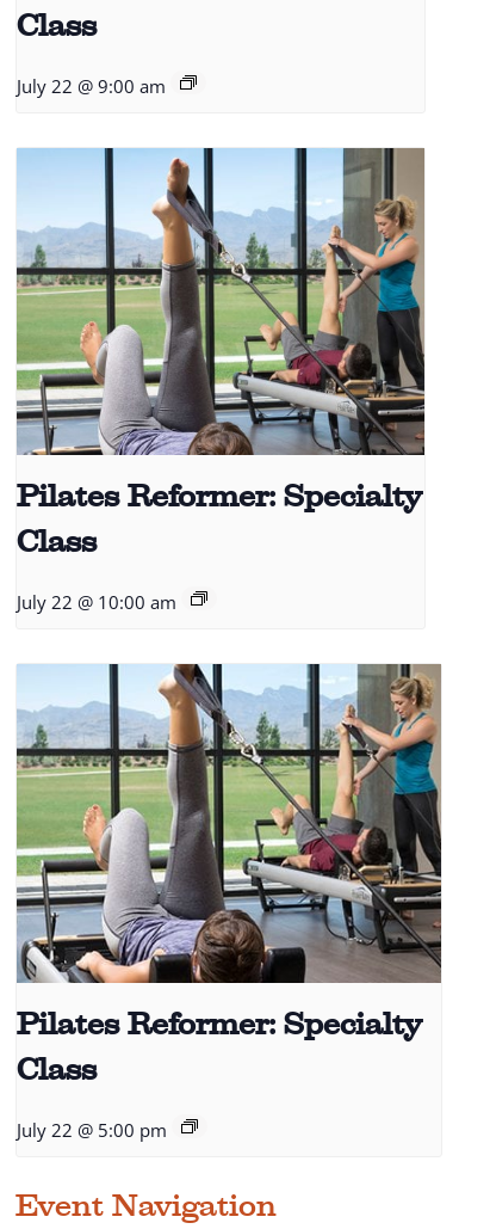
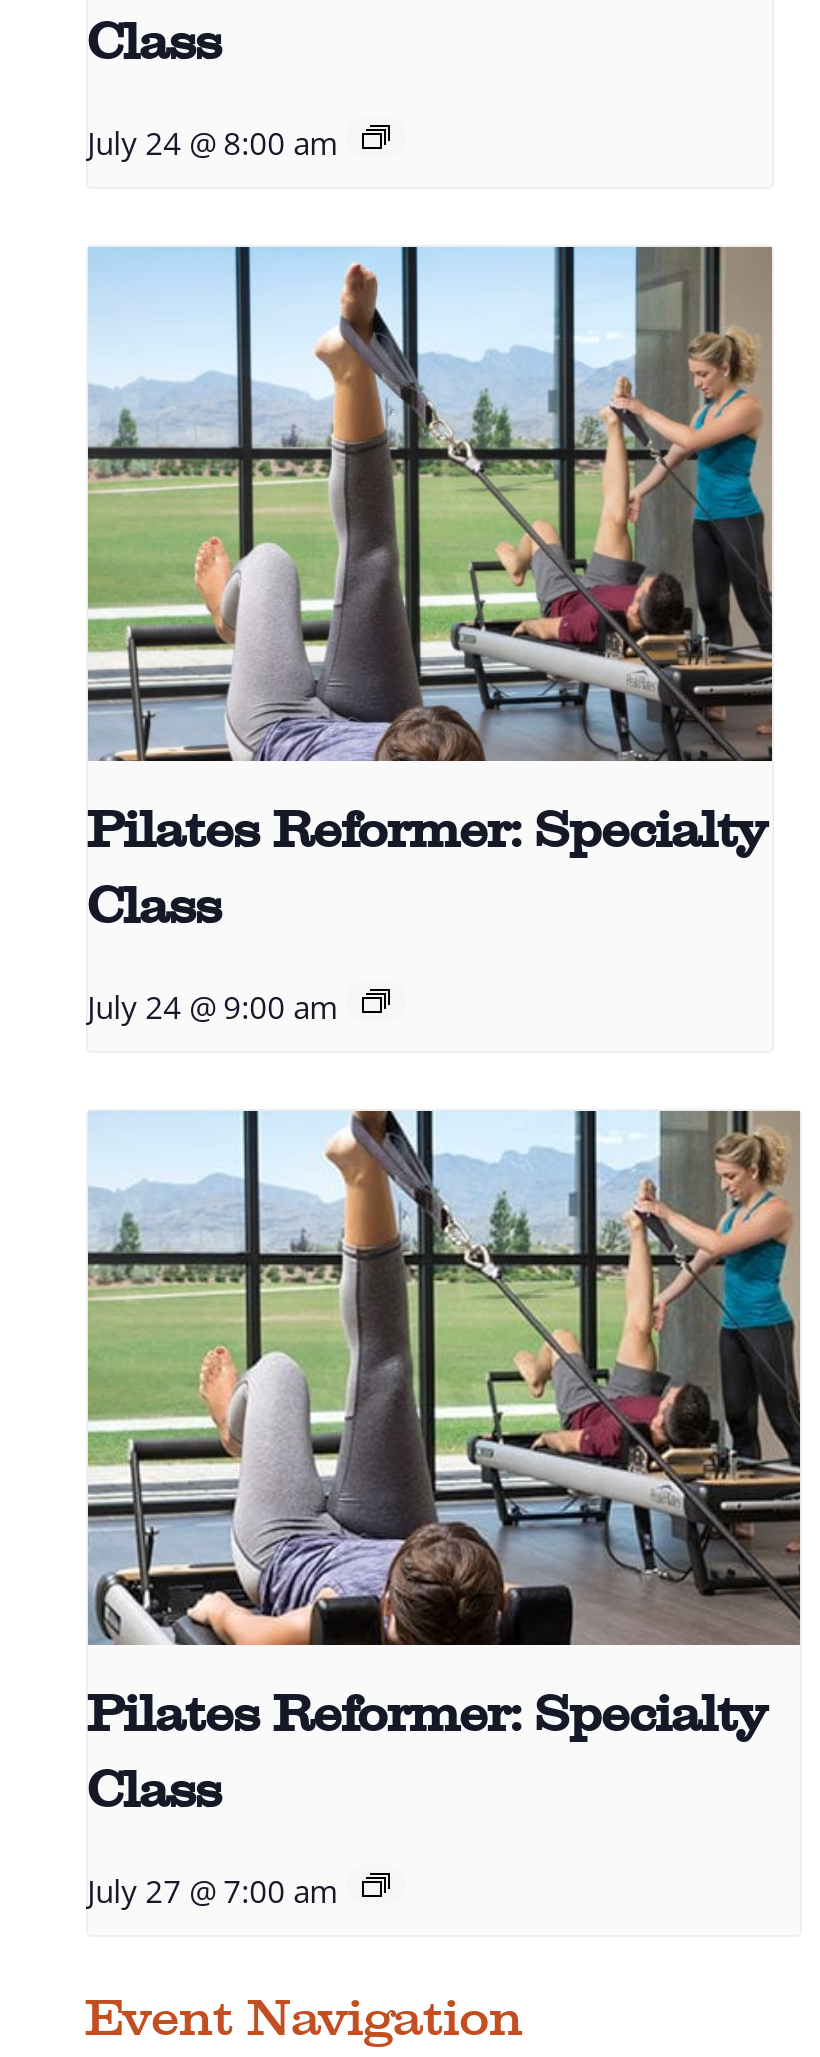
[16,74,165,98] July 22 @ 9:00 am -> [87,123,337,163] July 24 @ 8:00 am
[16,590,176,613] July 22 @ 10:00 am -> [87,986,337,1026] July 24 @ 9:00 am
[16,1118,166,1142] July 22 @ 5:00 pm -> [87,1871,337,1911] July 27 @ 7:00 am

